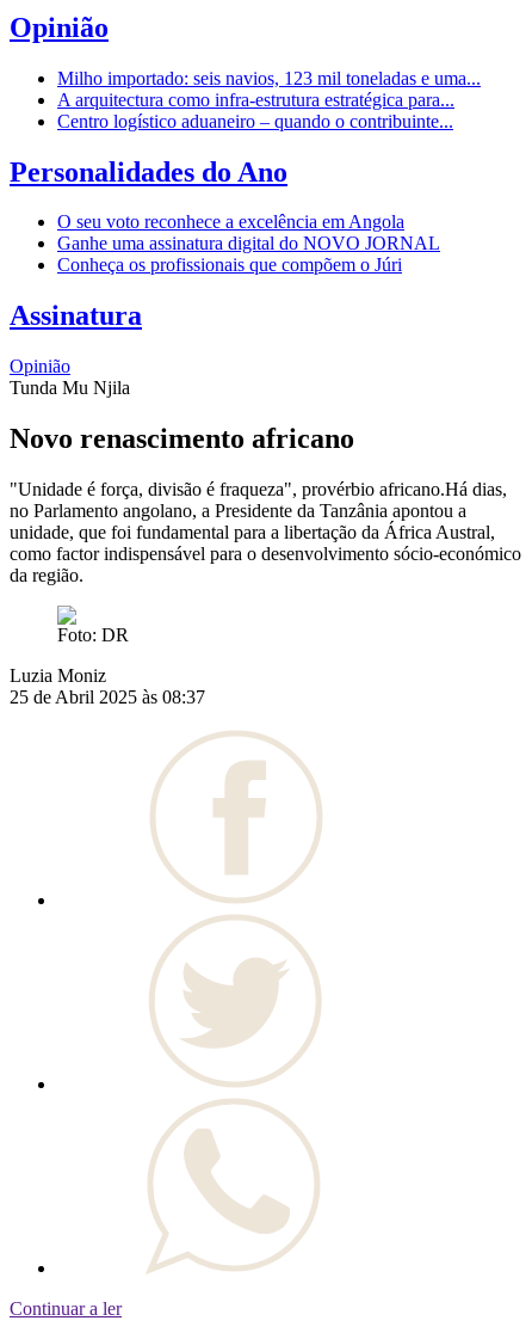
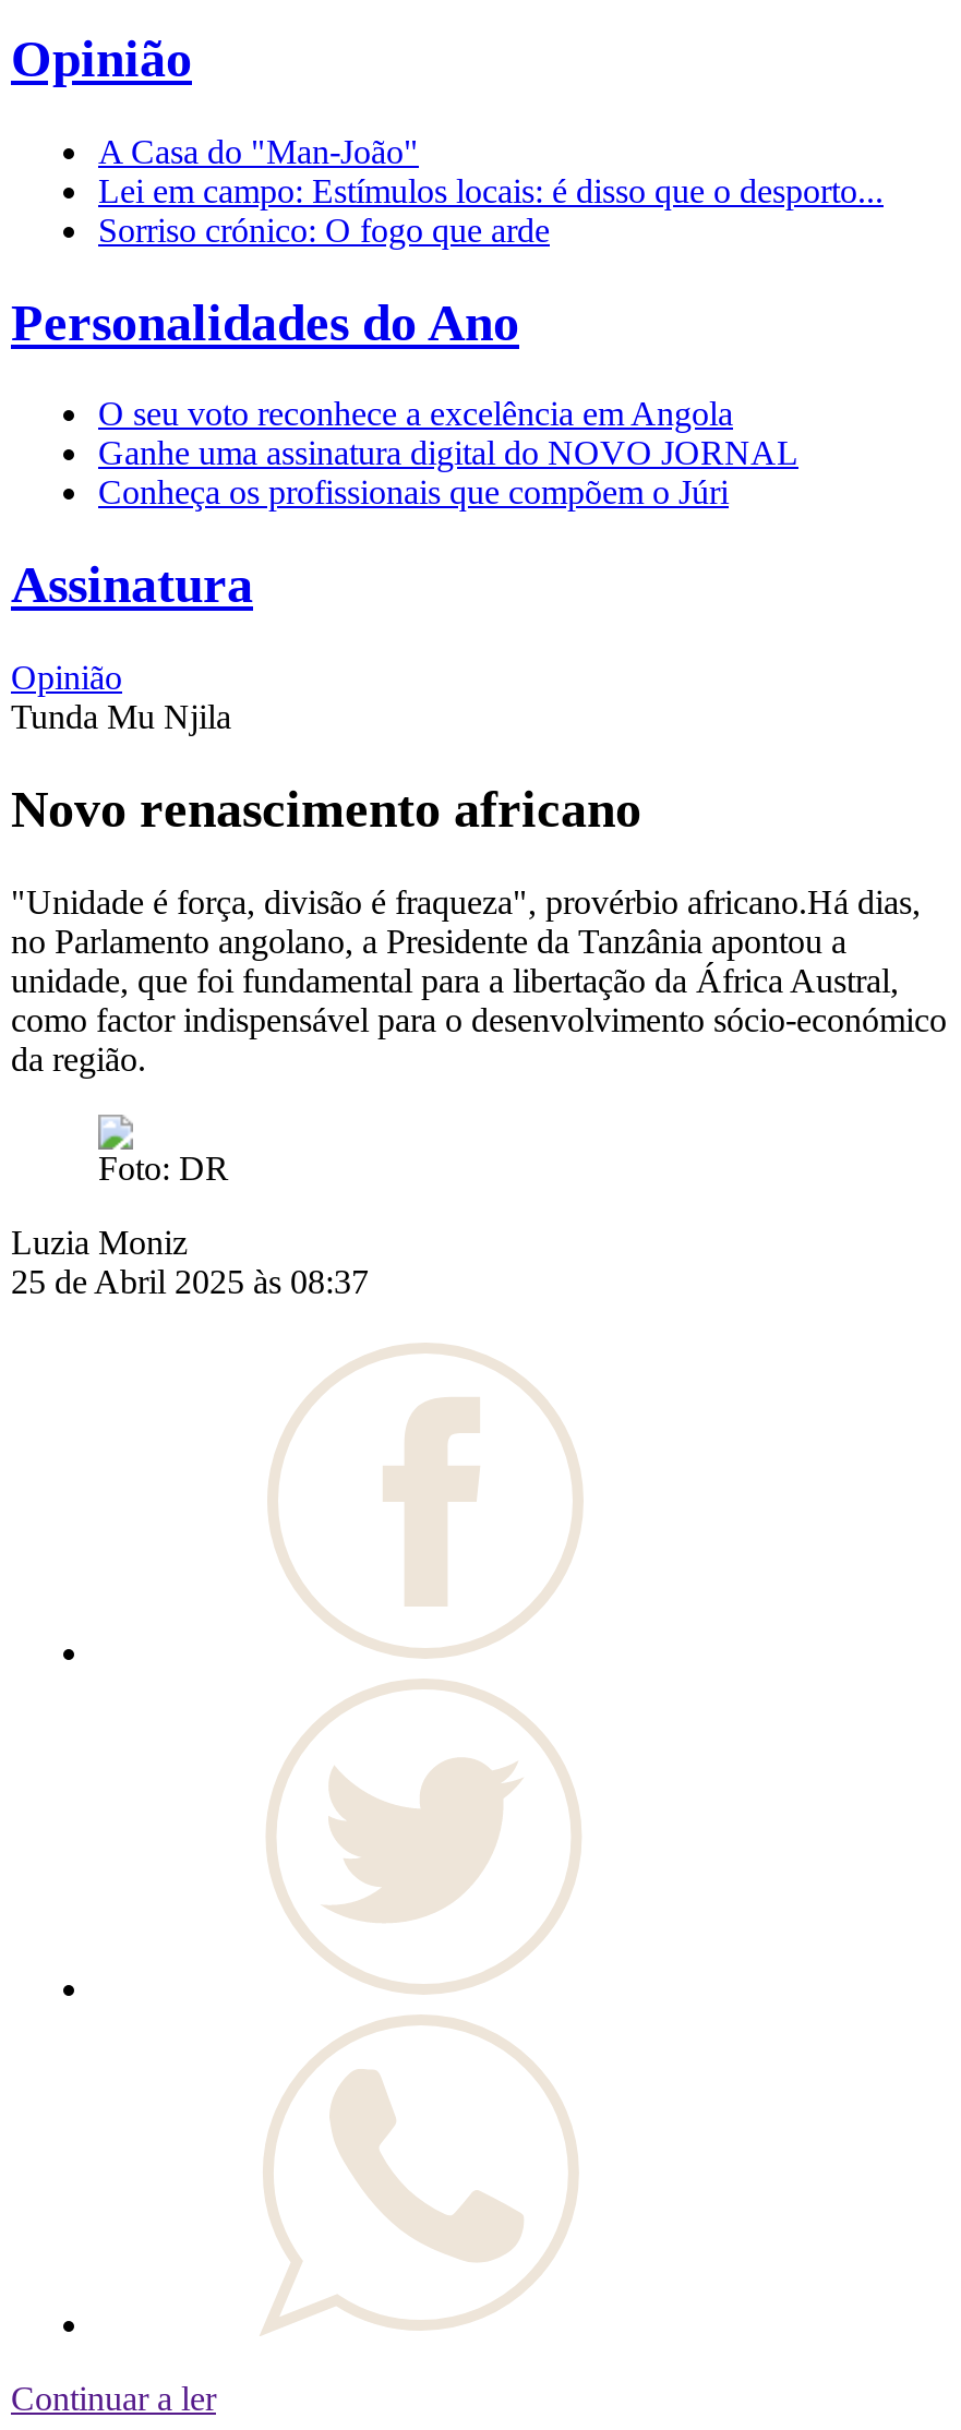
[57,68,481,131] Milho importado: seis navios, 123 mil toneladas e uma... | A arquitectura como infra-estrutura estratégica para... | Centro logístico aduaneiro – quando o contribuinte... -> [98,132,884,248] A Casa do "Man-João" | Lei em campo: Estímulos locais: é disso que o desporto... | Sorriso crónico: O fogo que arde

